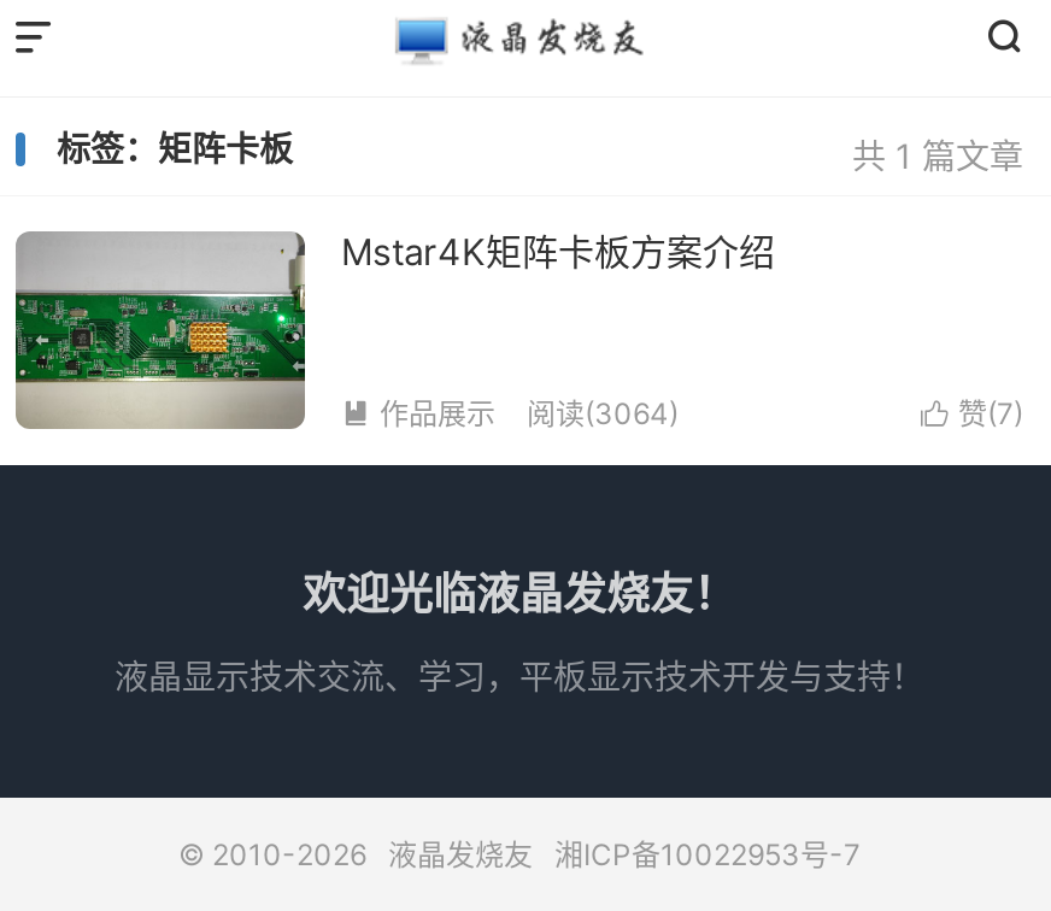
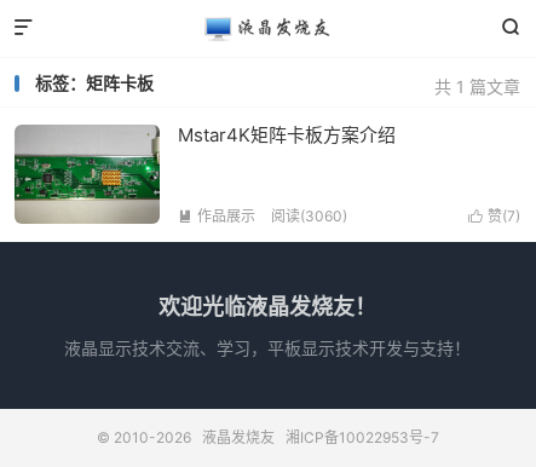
[527,395,679,431] 阅读(3064) -> [271,207,347,225] 阅读(3060)

